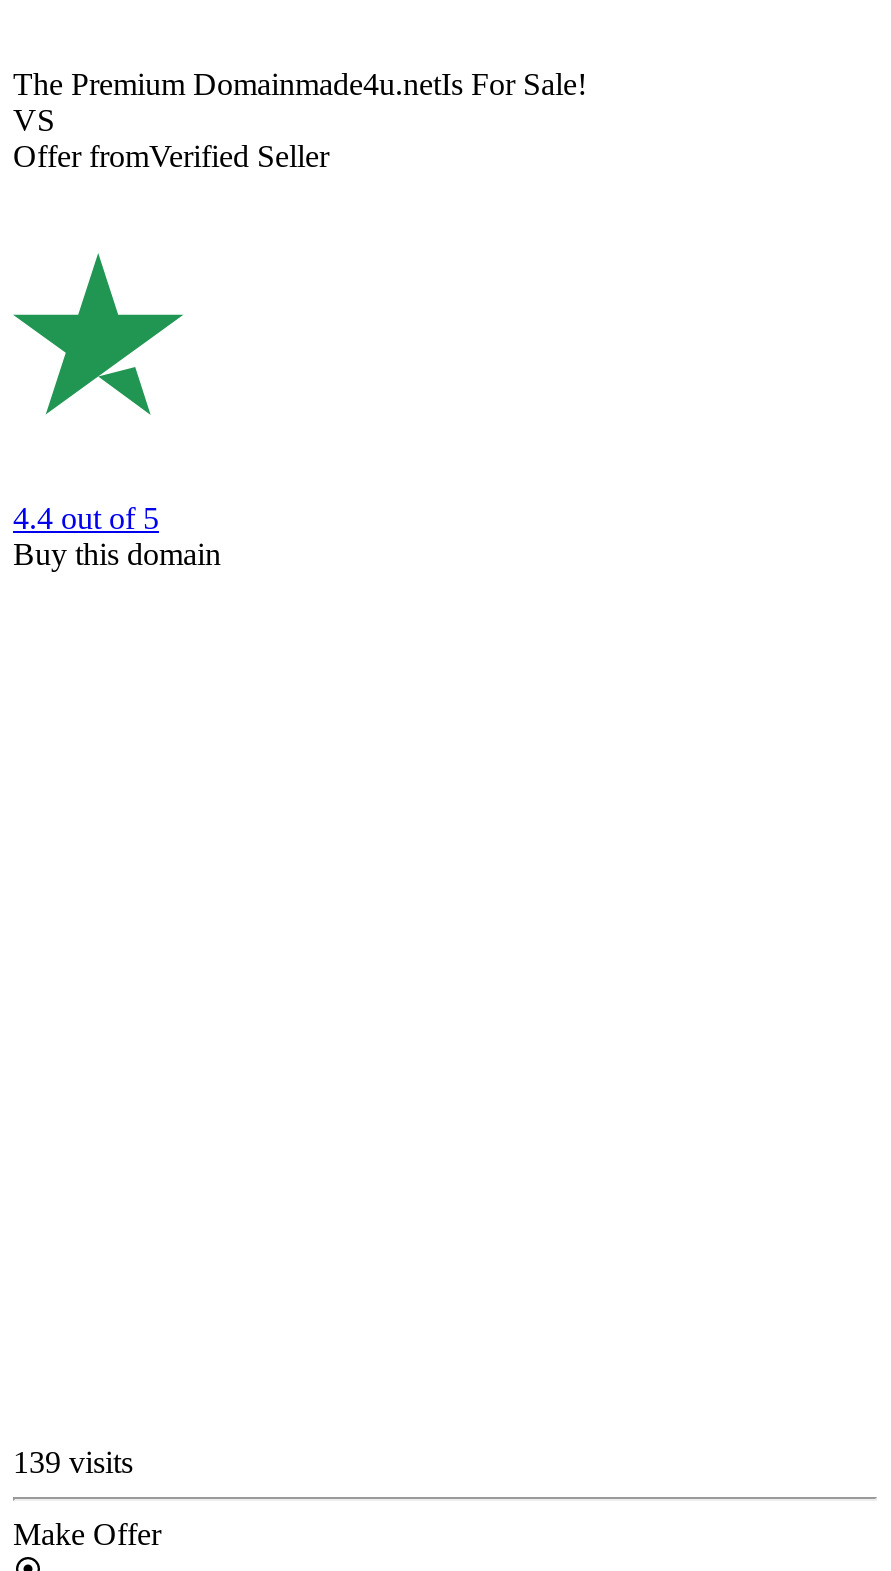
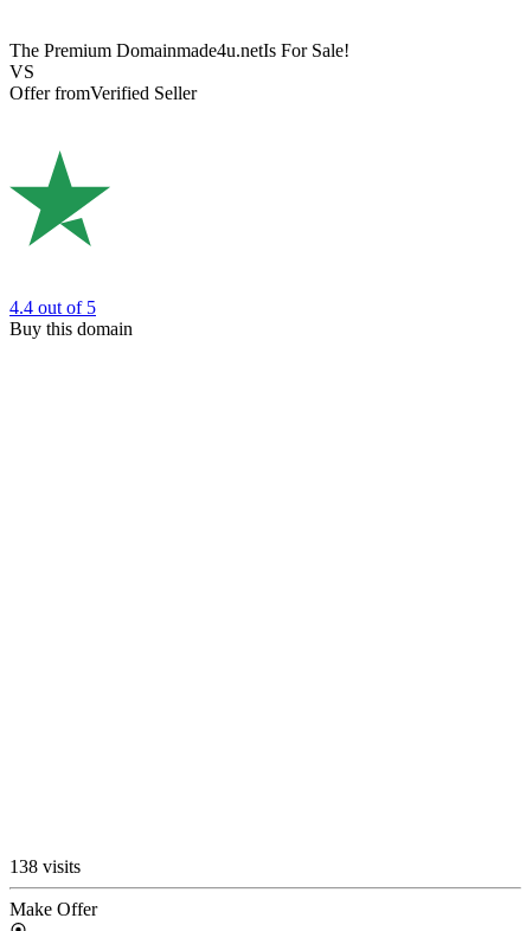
[13,1444,133,1478] 139 visits -> [9,856,81,876] 138 visits

